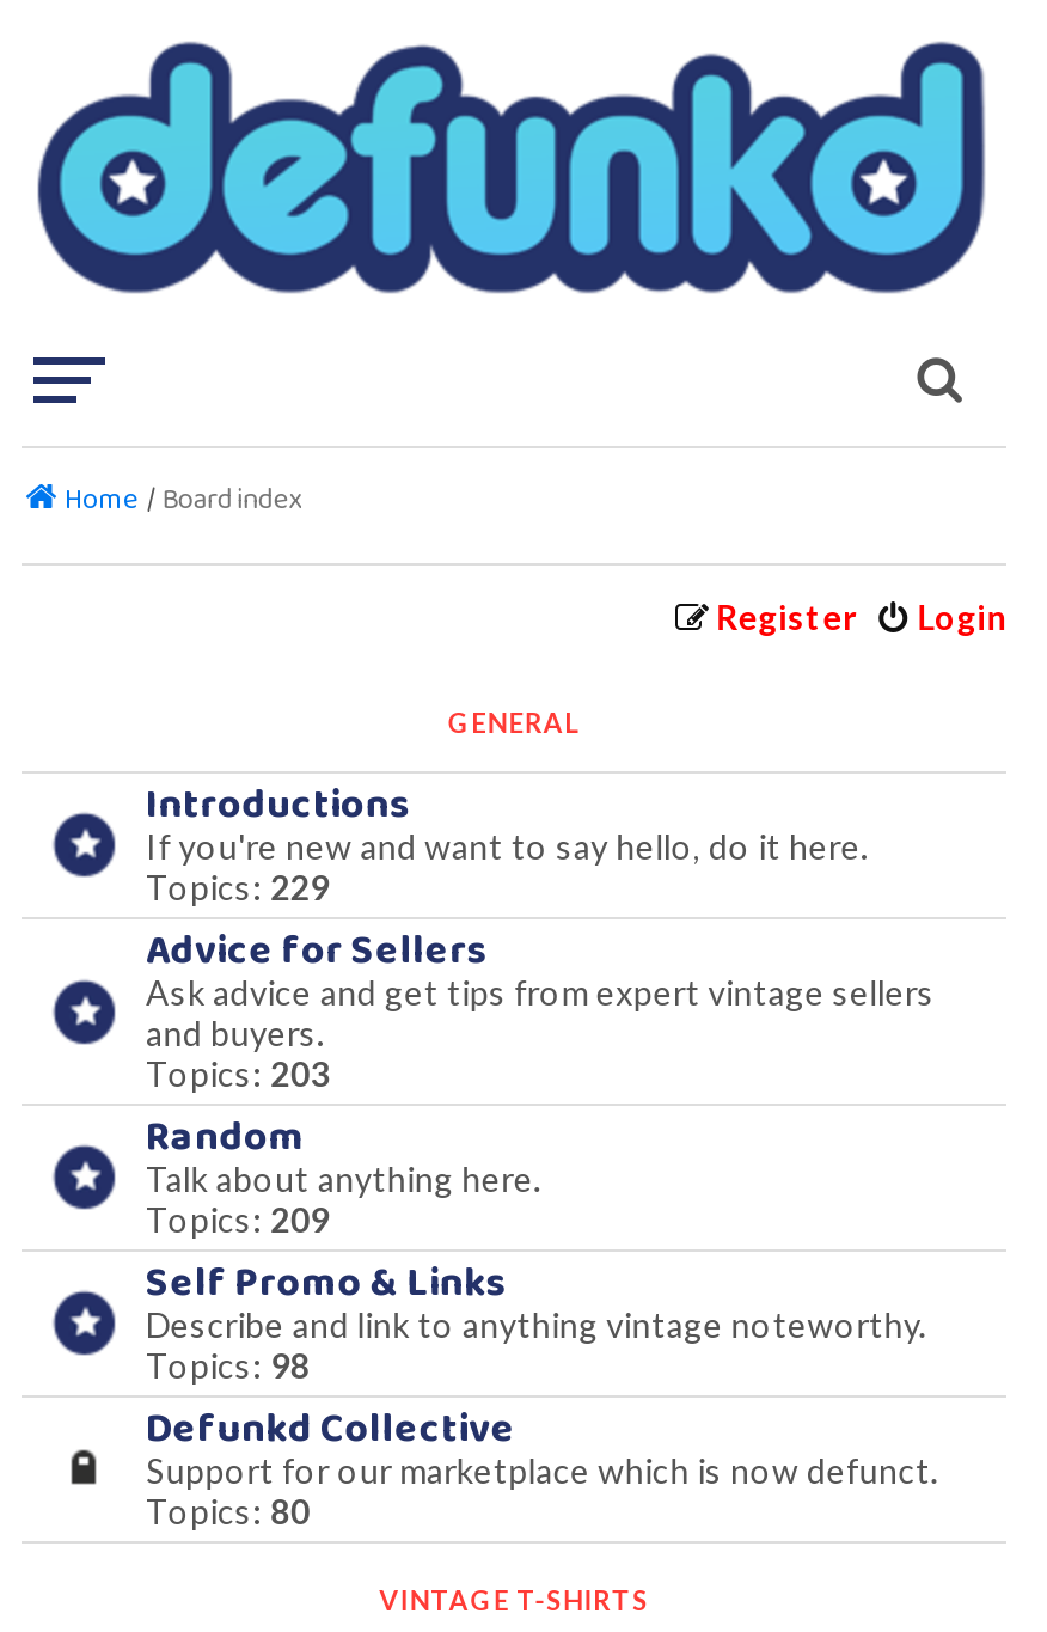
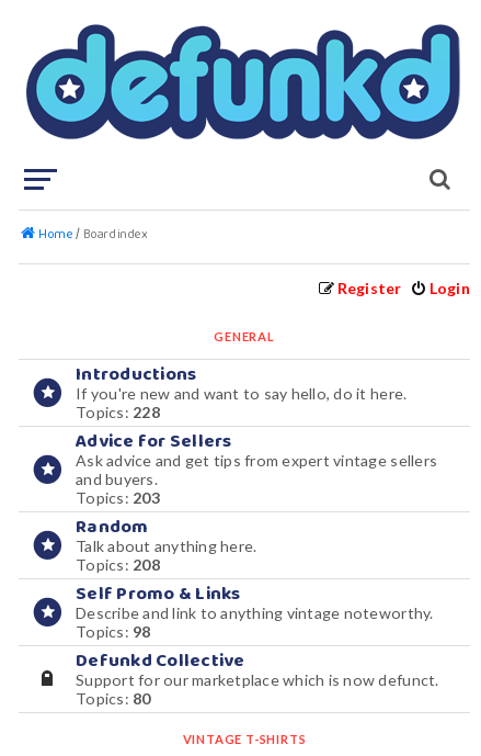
[146,867,329,907] Topics: 229 -> [76,403,160,421] Topics: 228
[146,1199,329,1240] Topics: 209 -> [76,555,160,574] Topics: 208

